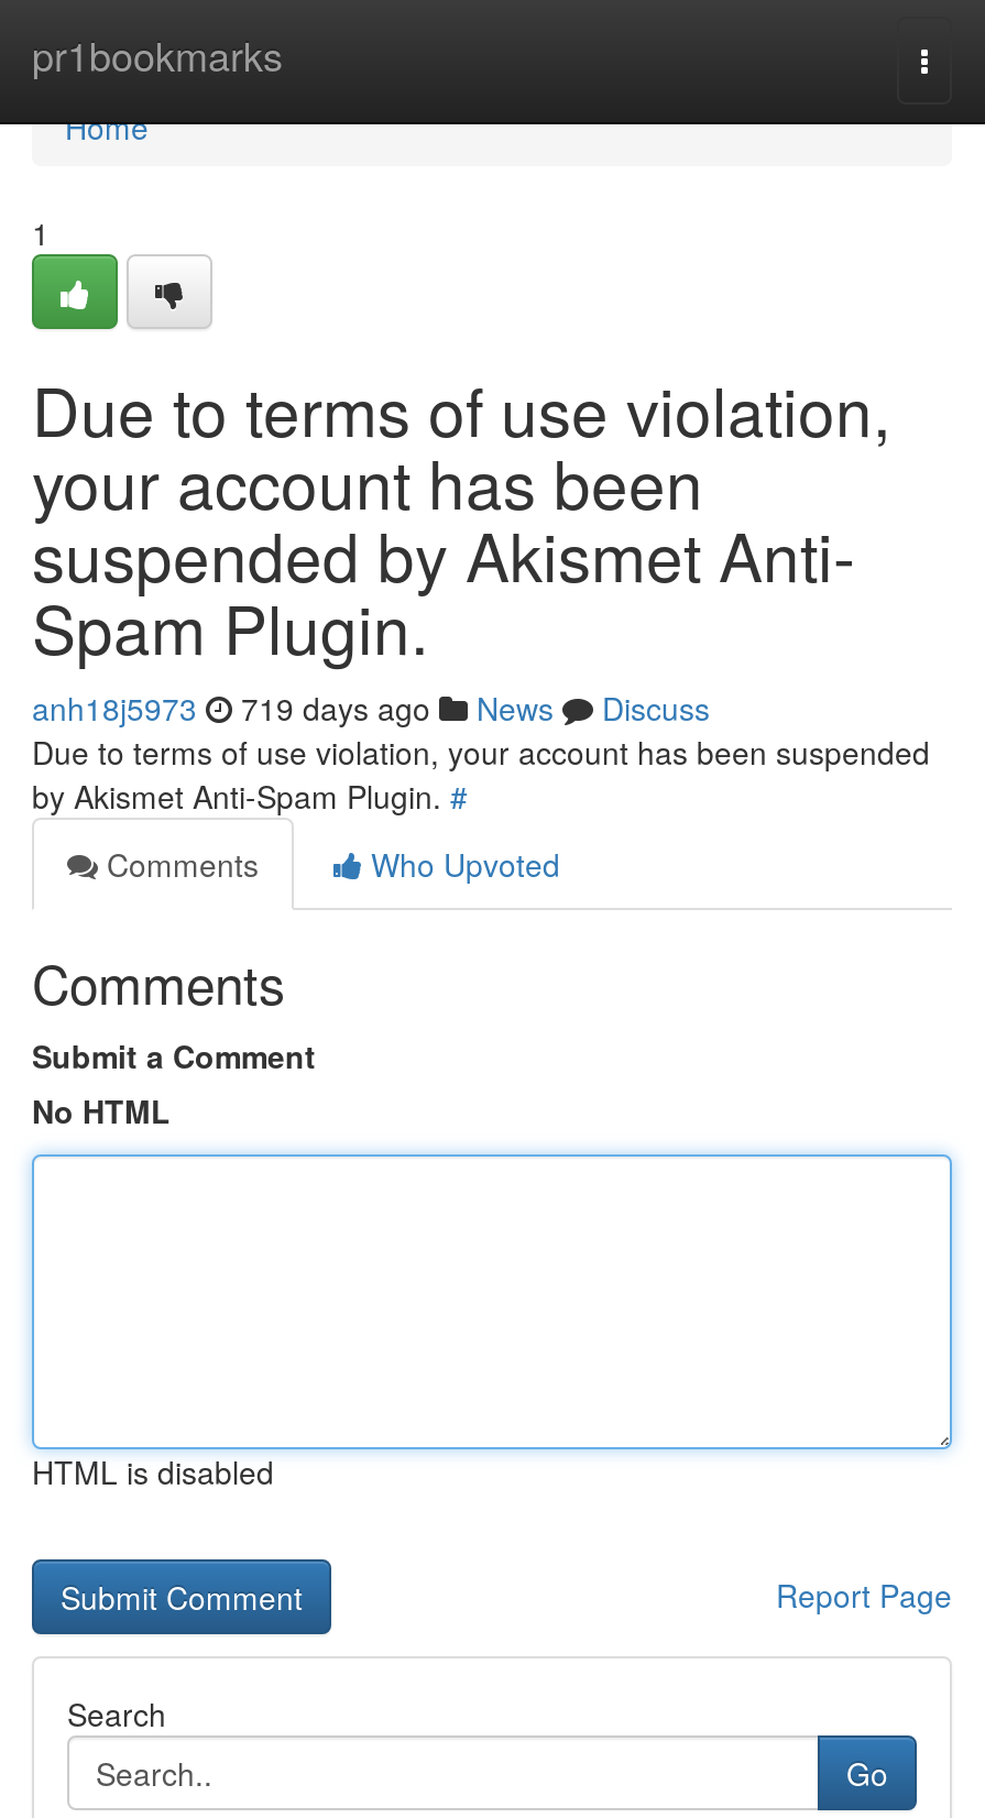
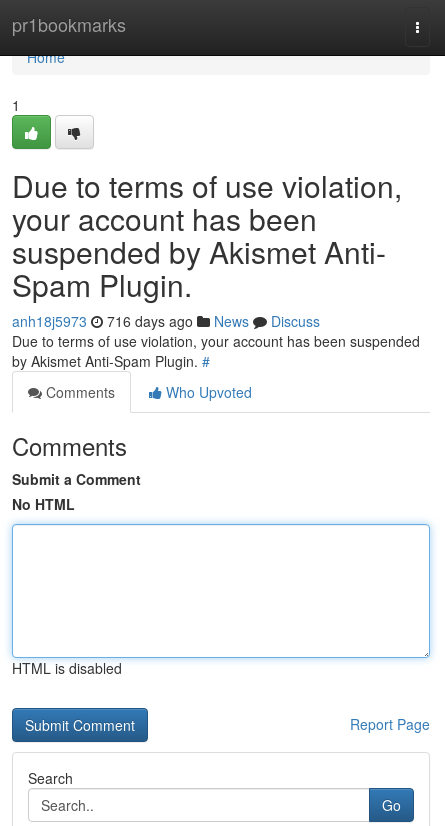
[32,686,710,730] anh18j5973 719 days ago News Discuss -> [12,311,320,331] anh18j5973 716 days ago News Discuss

